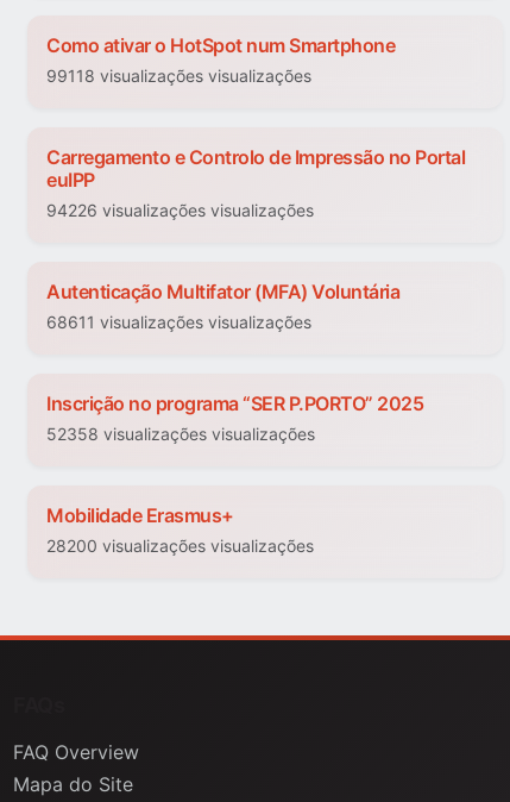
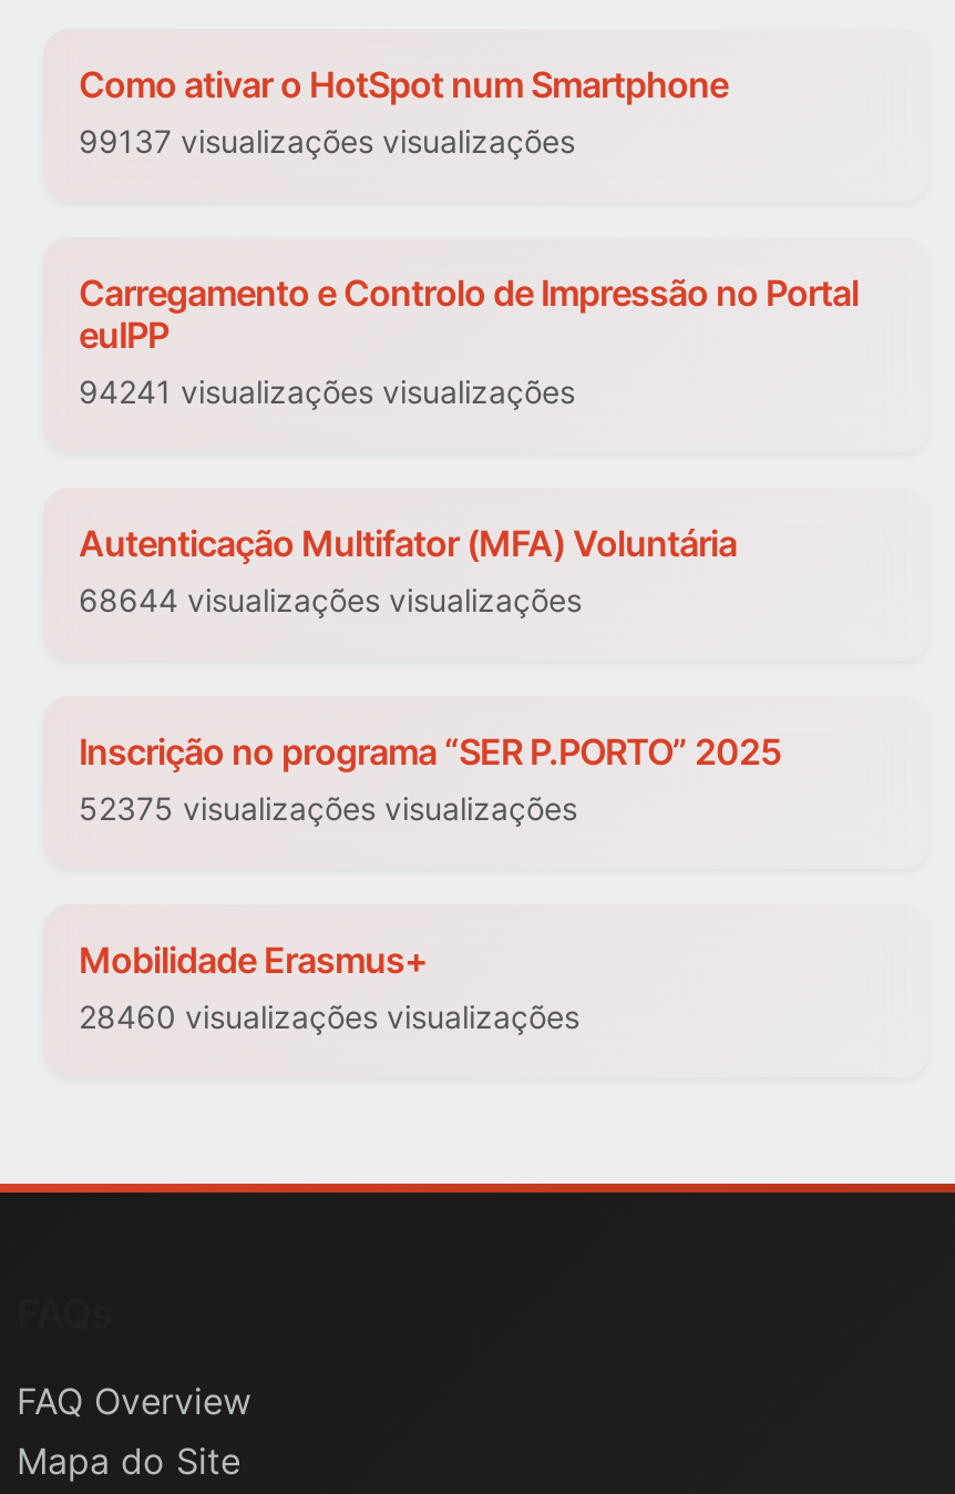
[46,66,311,86] 99118 visualizações visualizações -> [79,123,575,161] 99137 visualizações visualizações
[46,200,314,221] 94226 visualizações visualizações -> [79,373,575,411] 94241 visualizações visualizações
[46,312,311,333] 68611 visualizações visualizações -> [79,582,582,620] 68644 visualizações visualizações
[46,424,315,444] 52358 visualizações visualizações -> [79,790,577,828] 52375 visualizações visualizações
[46,536,314,556] 28200 visualizações visualizações -> [79,999,579,1036] 28460 visualizações visualizações

